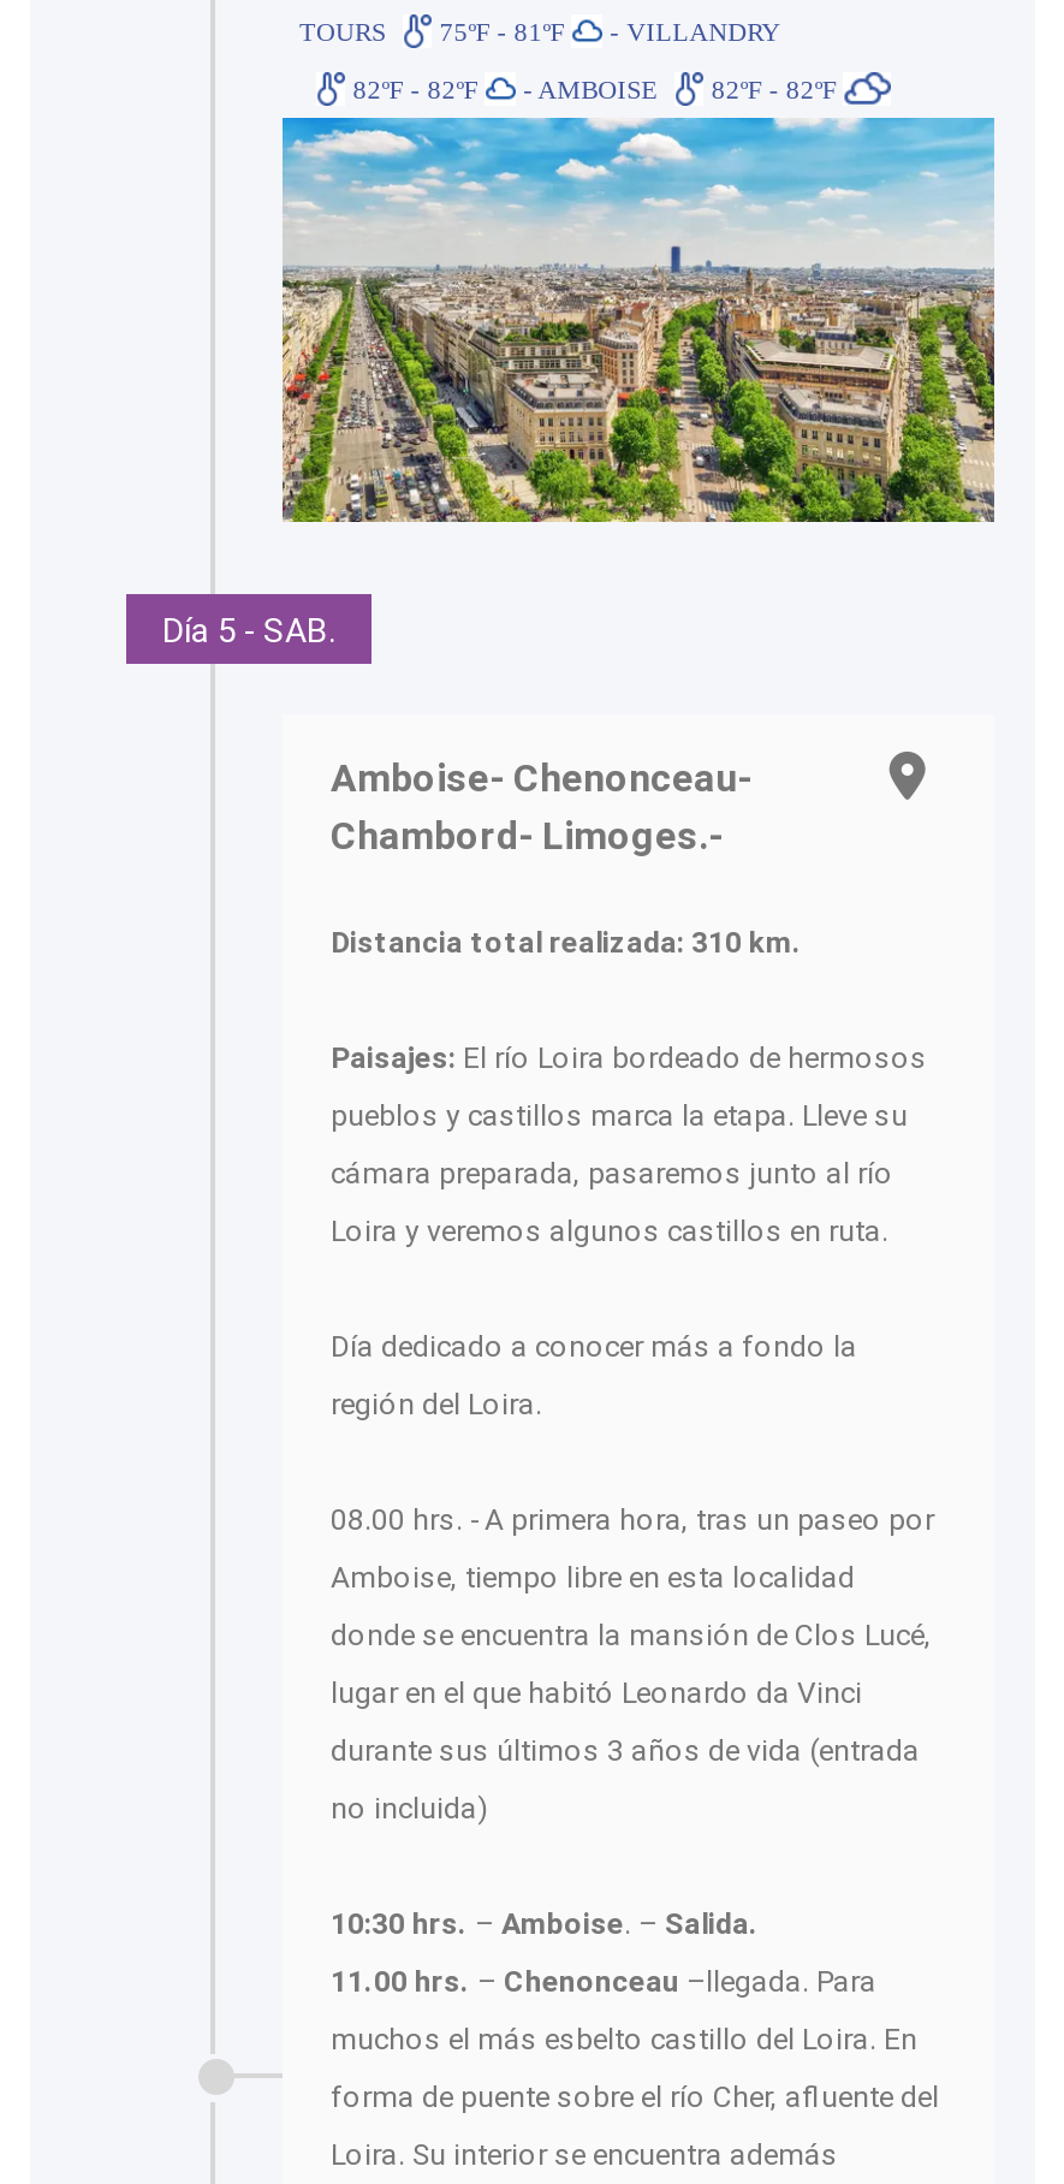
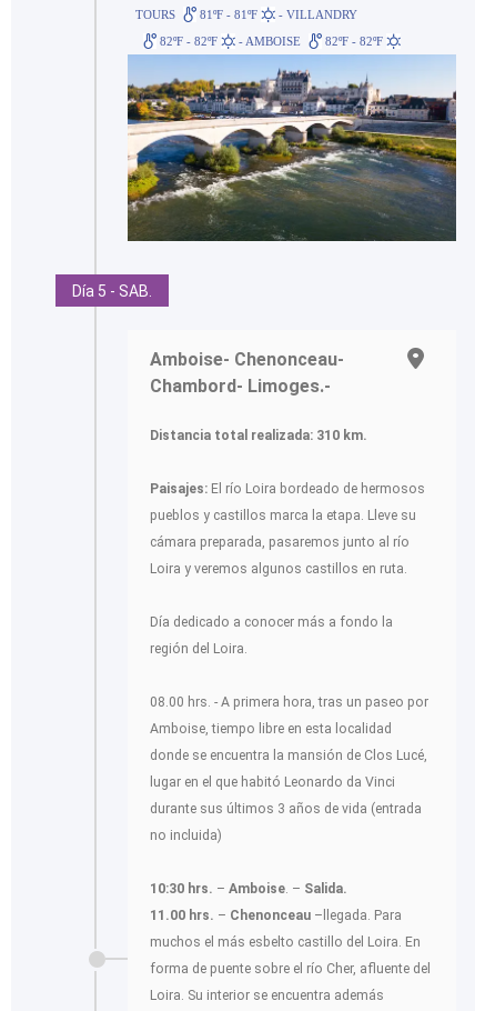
[299,16,781,45] TOURS 75ºF - 81ºF - VILLANDRY -> [135,7,357,21] TOURS 81ºF - 81ºF - VILLANDRY
[280,70,997,524] [image] -> [127,33,457,242] [image]

